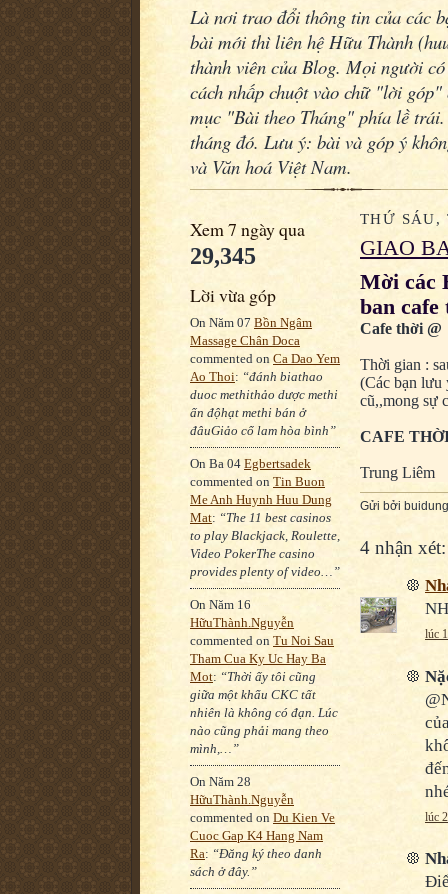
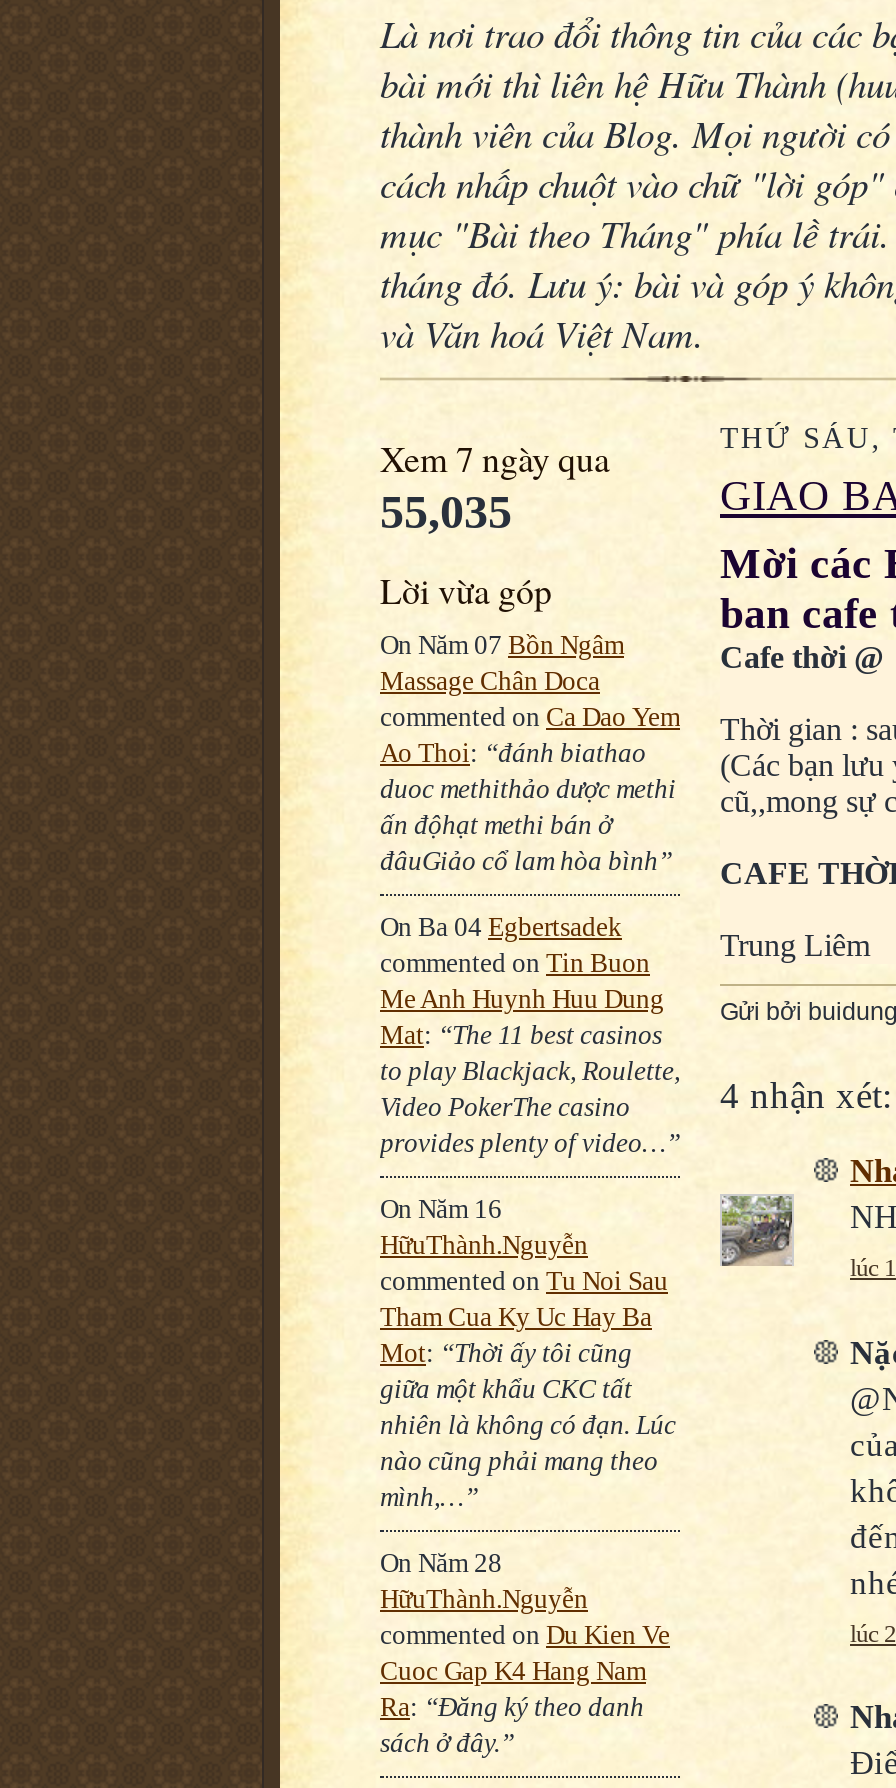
[190,243,256,269] 29,345 -> [380,486,512,538] 55,035

